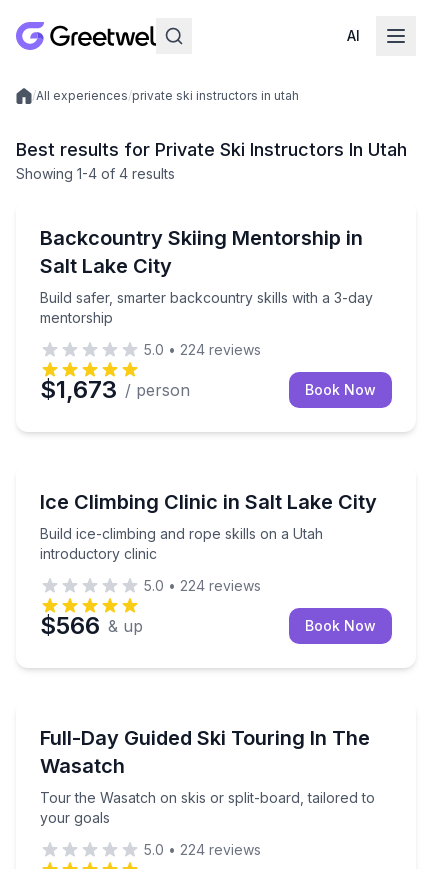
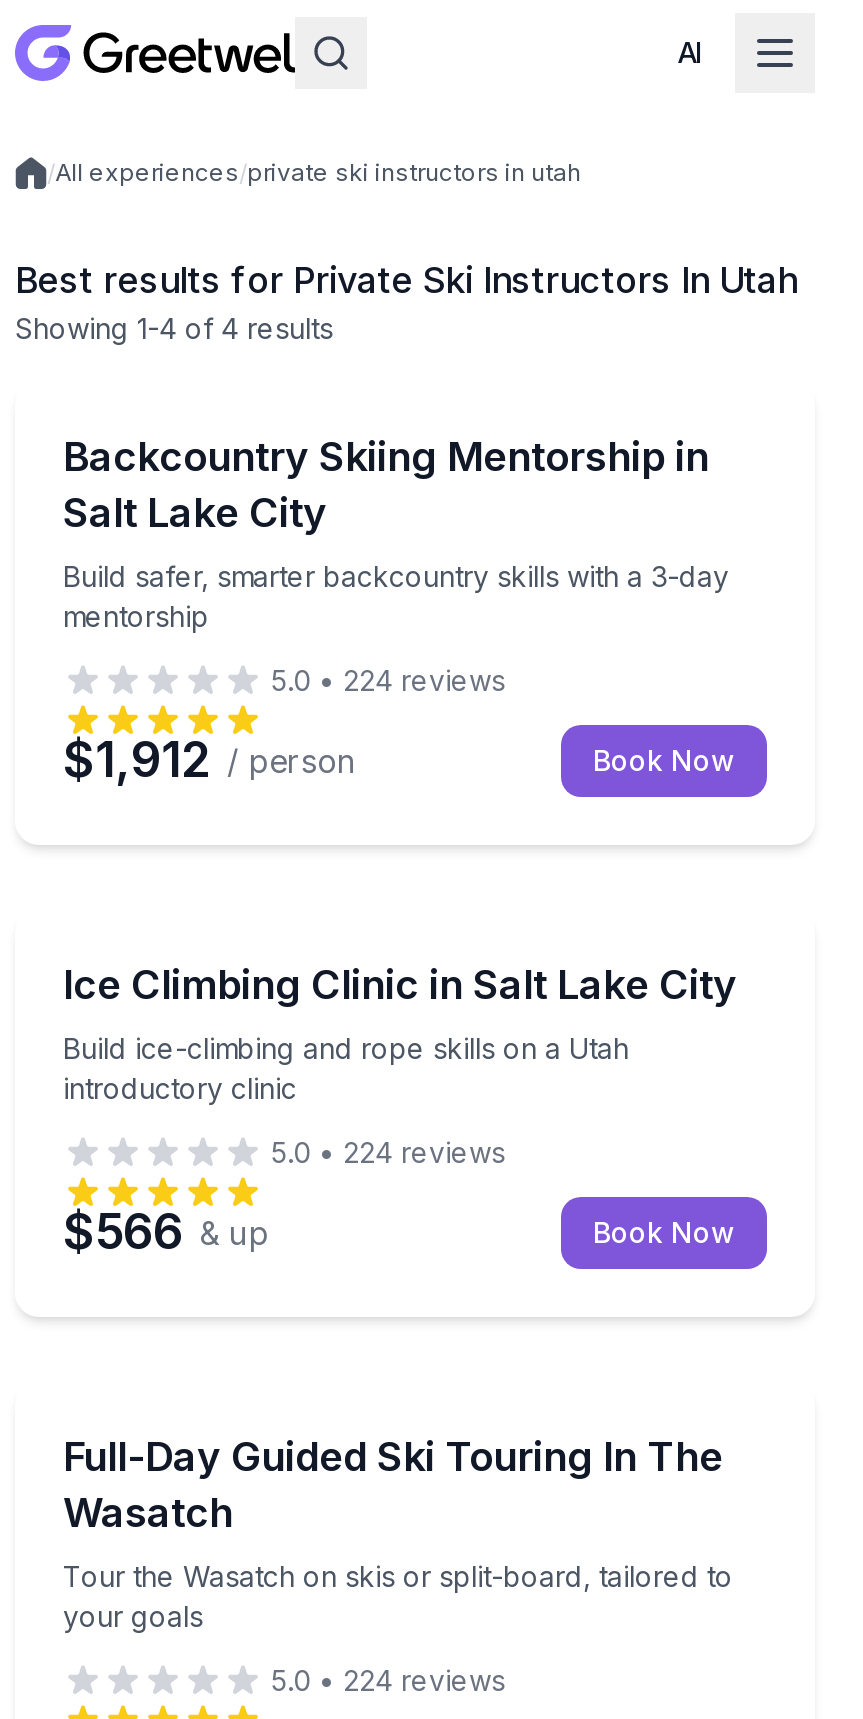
[40,375,190,404] $1,673 / person -> [63,731,357,789] $1,912 / person

